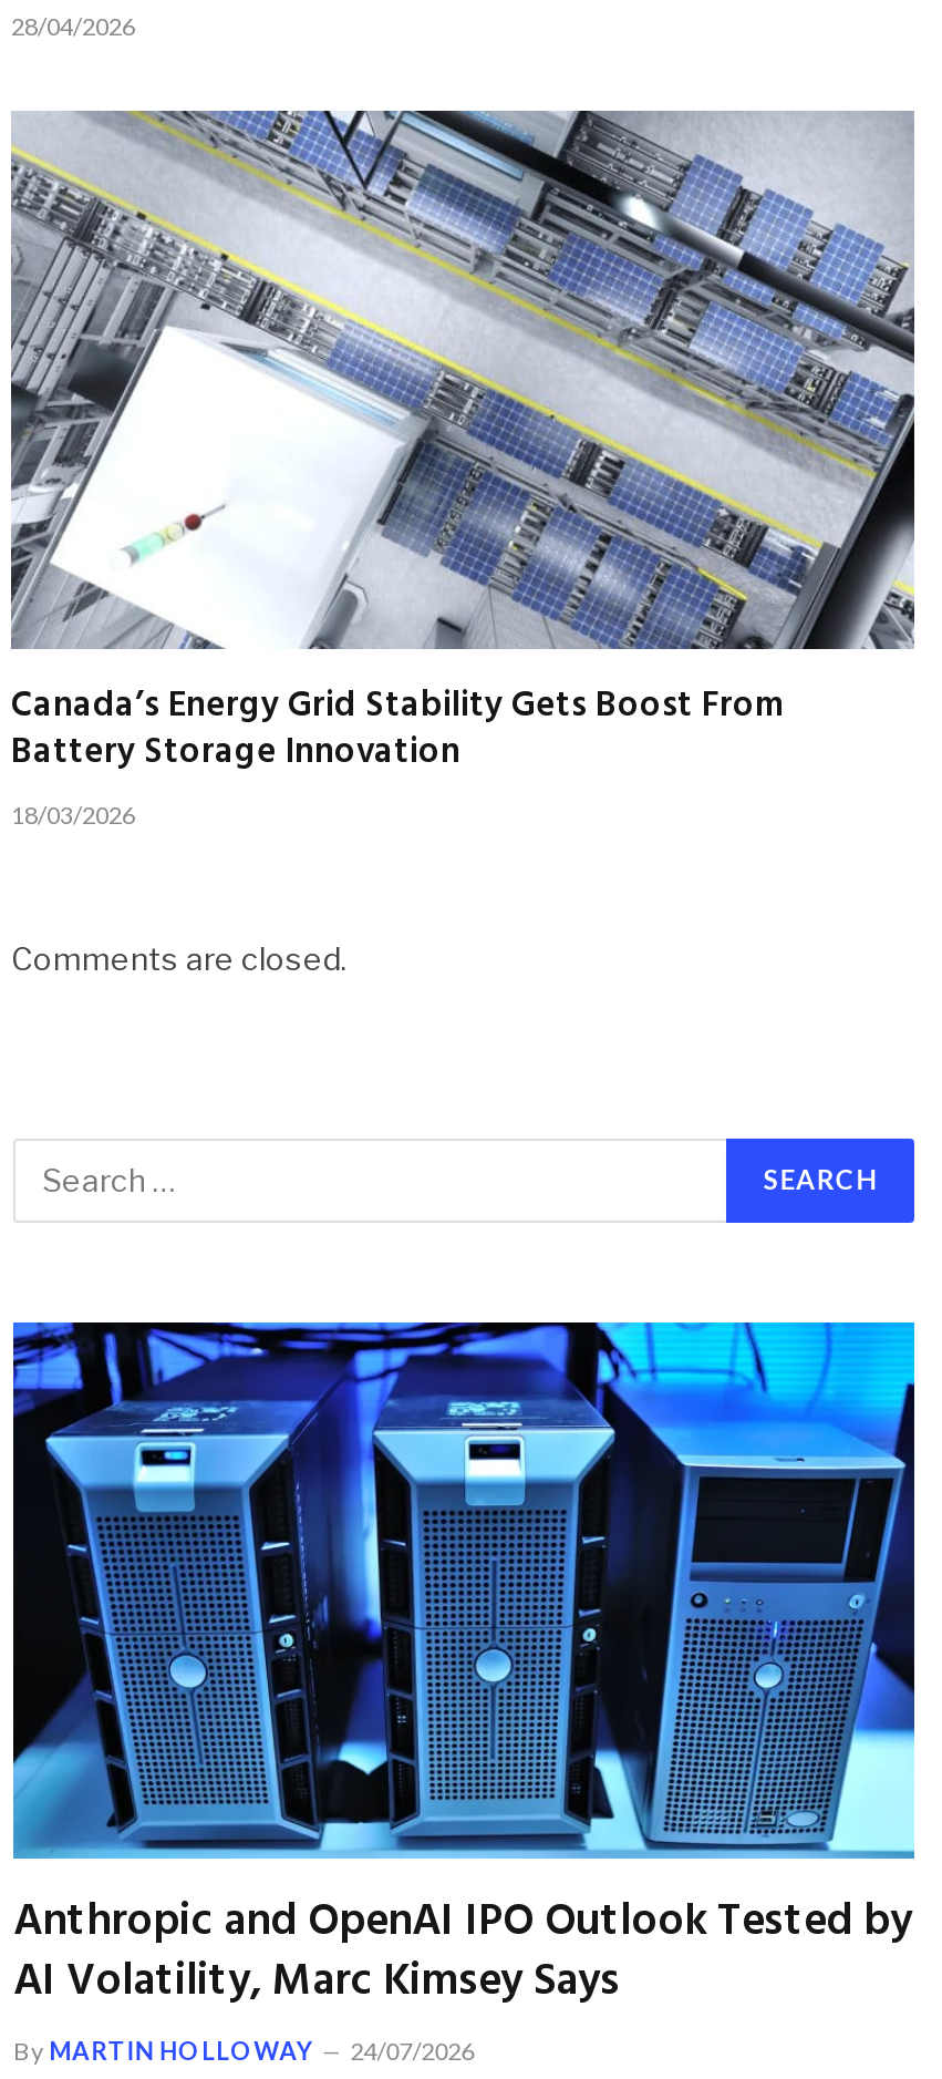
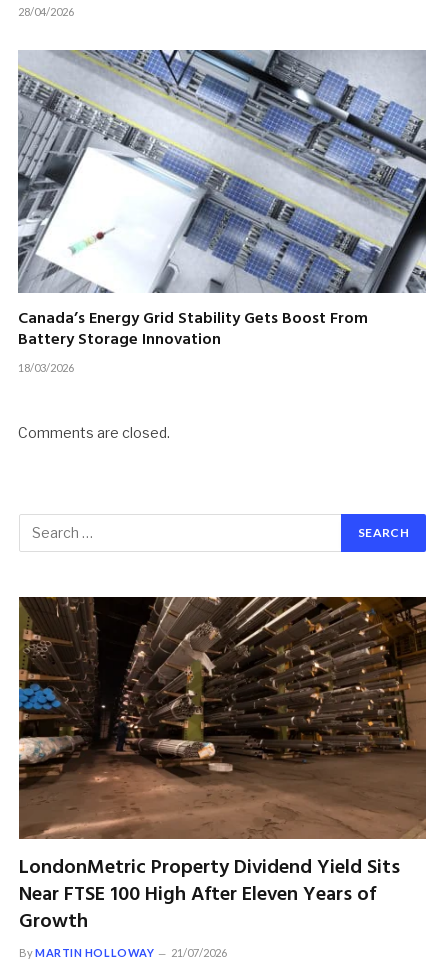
[11,1320,917,2018] [image] | Anthropic and OpenAI IPO Outlook Tested by | AI Volatility, Marc Kimsey Says -> [18,596,427,938] [image] | LondonMetric Property Dividend Yield Sits | Near FTSE 100 High After Eleven Years of | Growth
[13,2035,474,2064] By MARTIN HOLLOWAY 24/07/2026 -> [19,946,227,959] By MARTIN HOLLOWAY 21/07/2026

